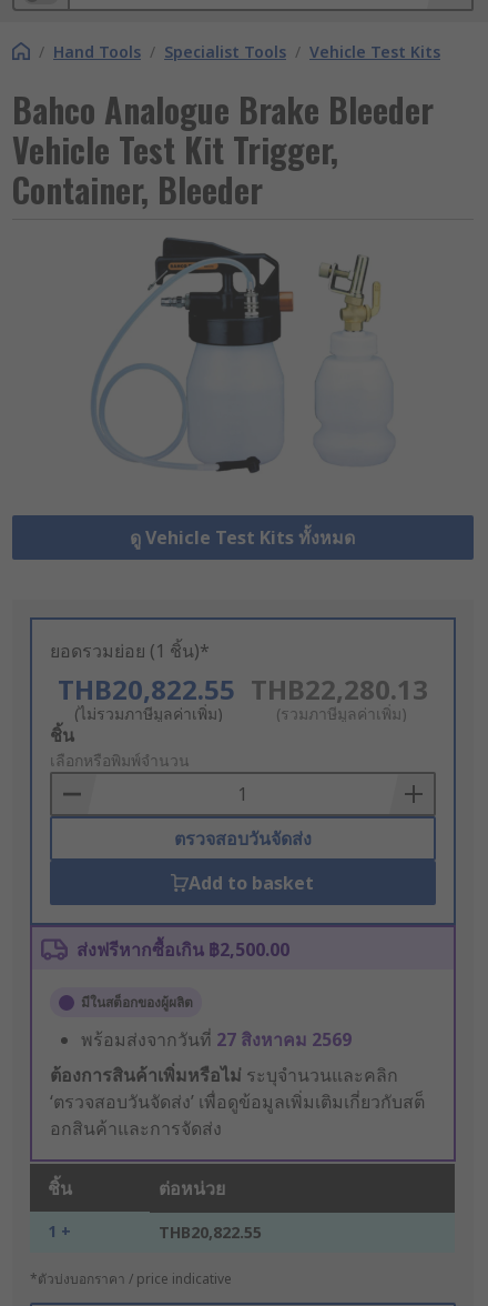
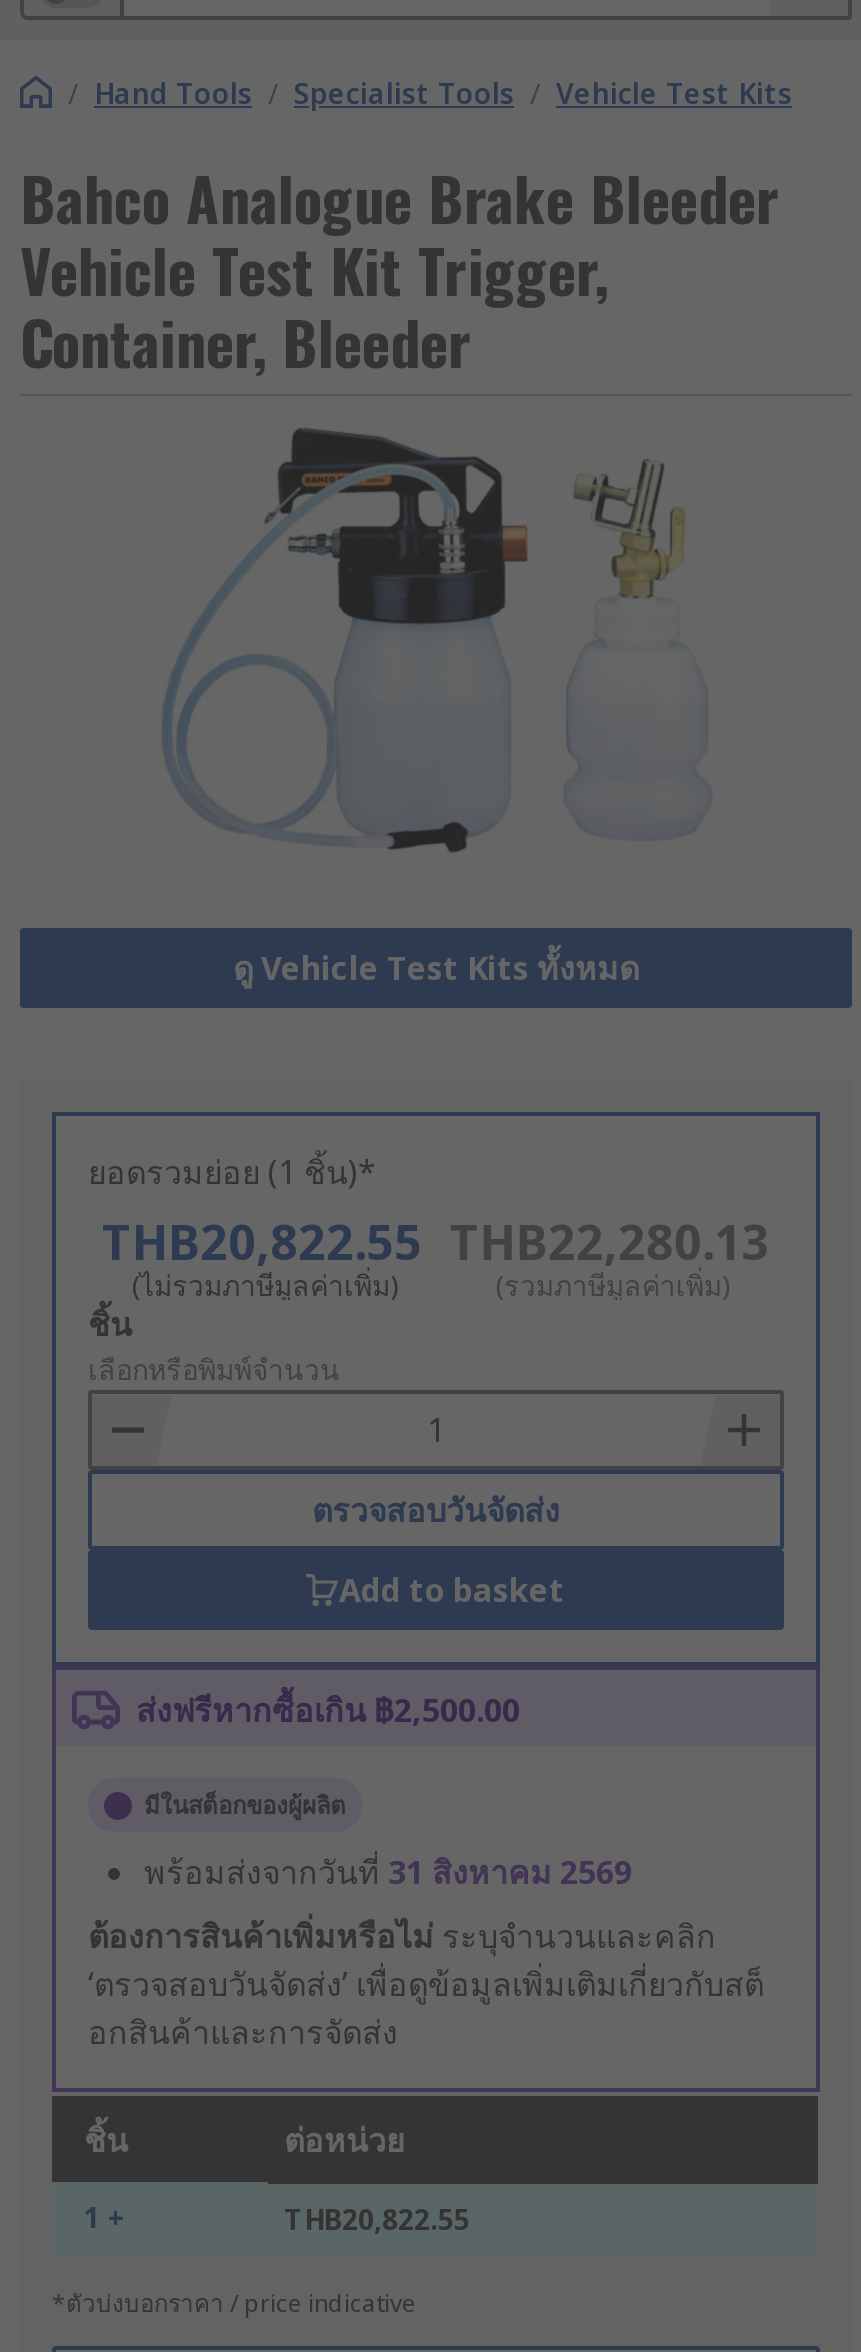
[81,1028,352,1052] พร้อมส่งจากวันที่27 สิงหาคม 2569 -> [144,1851,632,1895] พร้อมส่งจากวันที่31 สิงหาคม 2569

